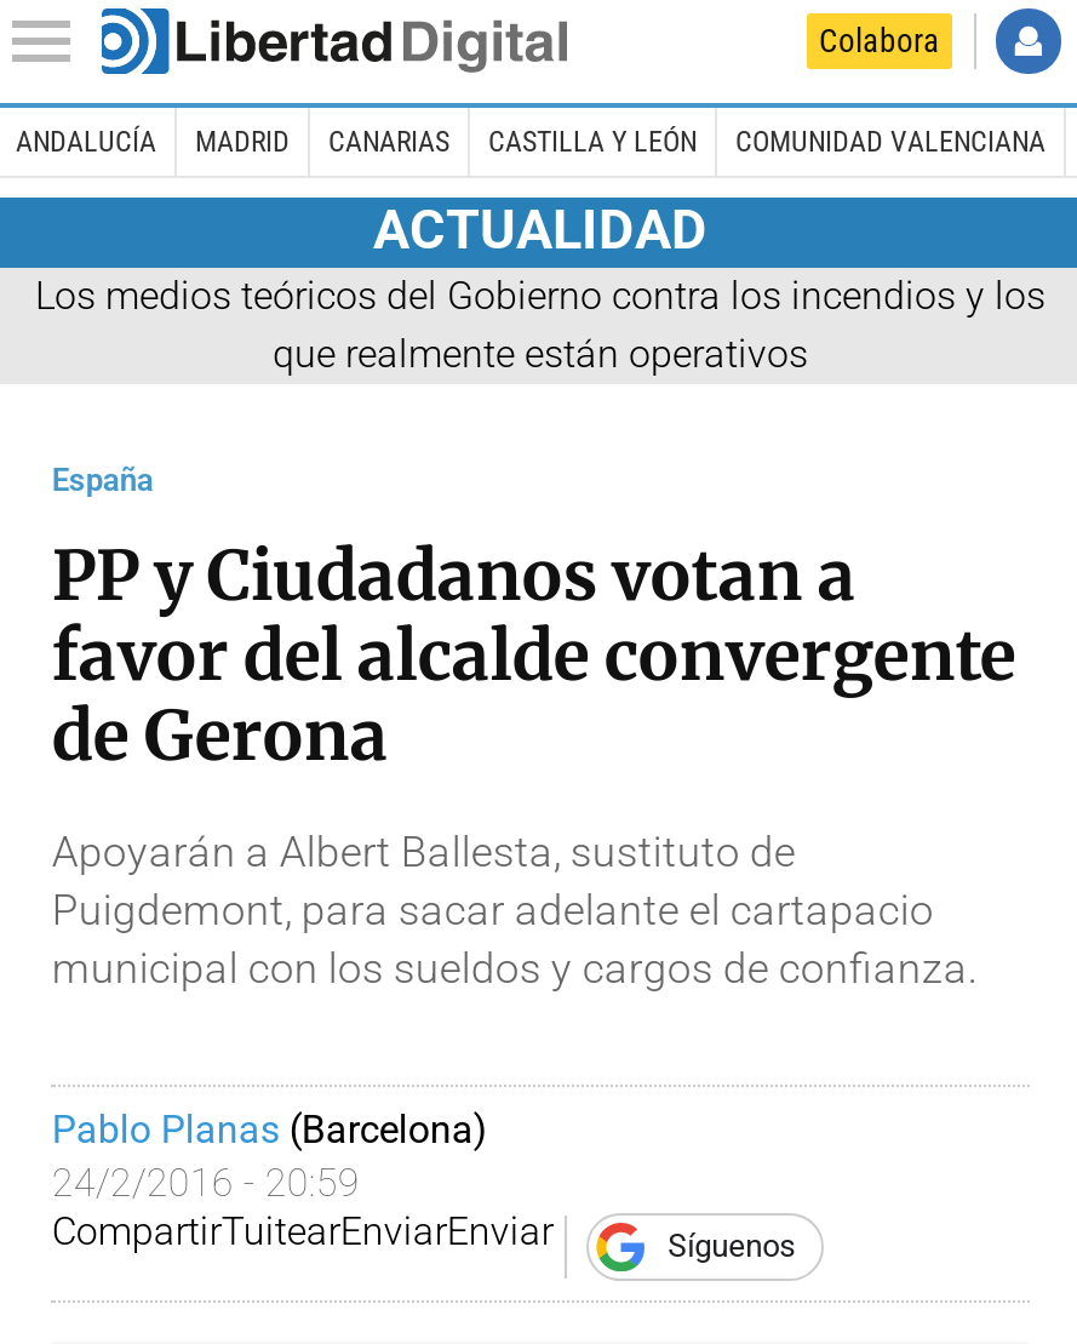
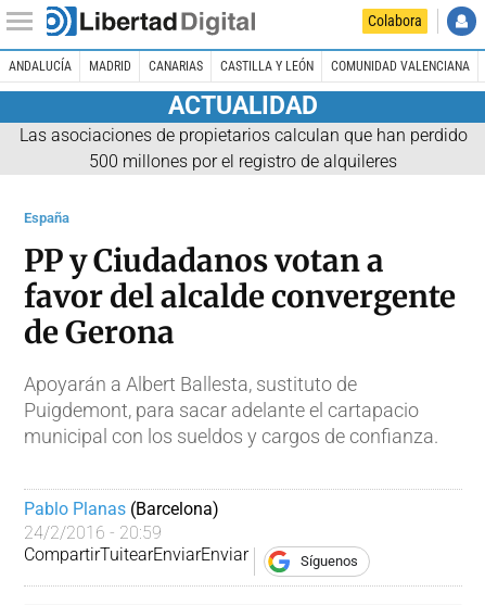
[35,272,1046,376] Los medios teóricos del Gobierno contra los incendios y los | que realmente están operativos -> [19,124,467,171] Las asociaciones de propietarios calculan que han perdido | 500 millones por el registro de alquileres

